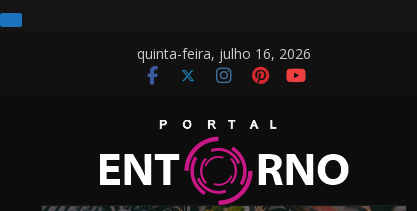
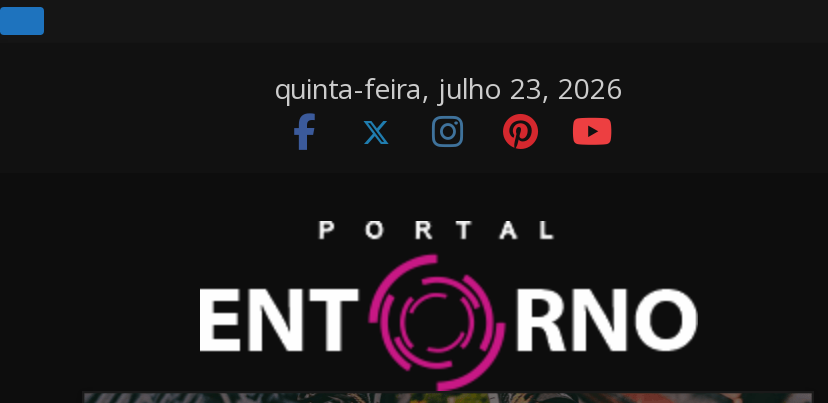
[137,44,311,63] quinta-feira, julho 16, 2026 -> [274,69,622,107] quinta-feira, julho 23, 2026

